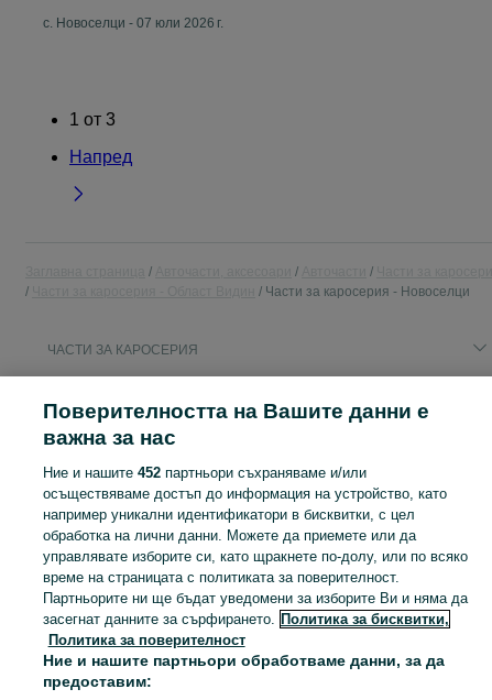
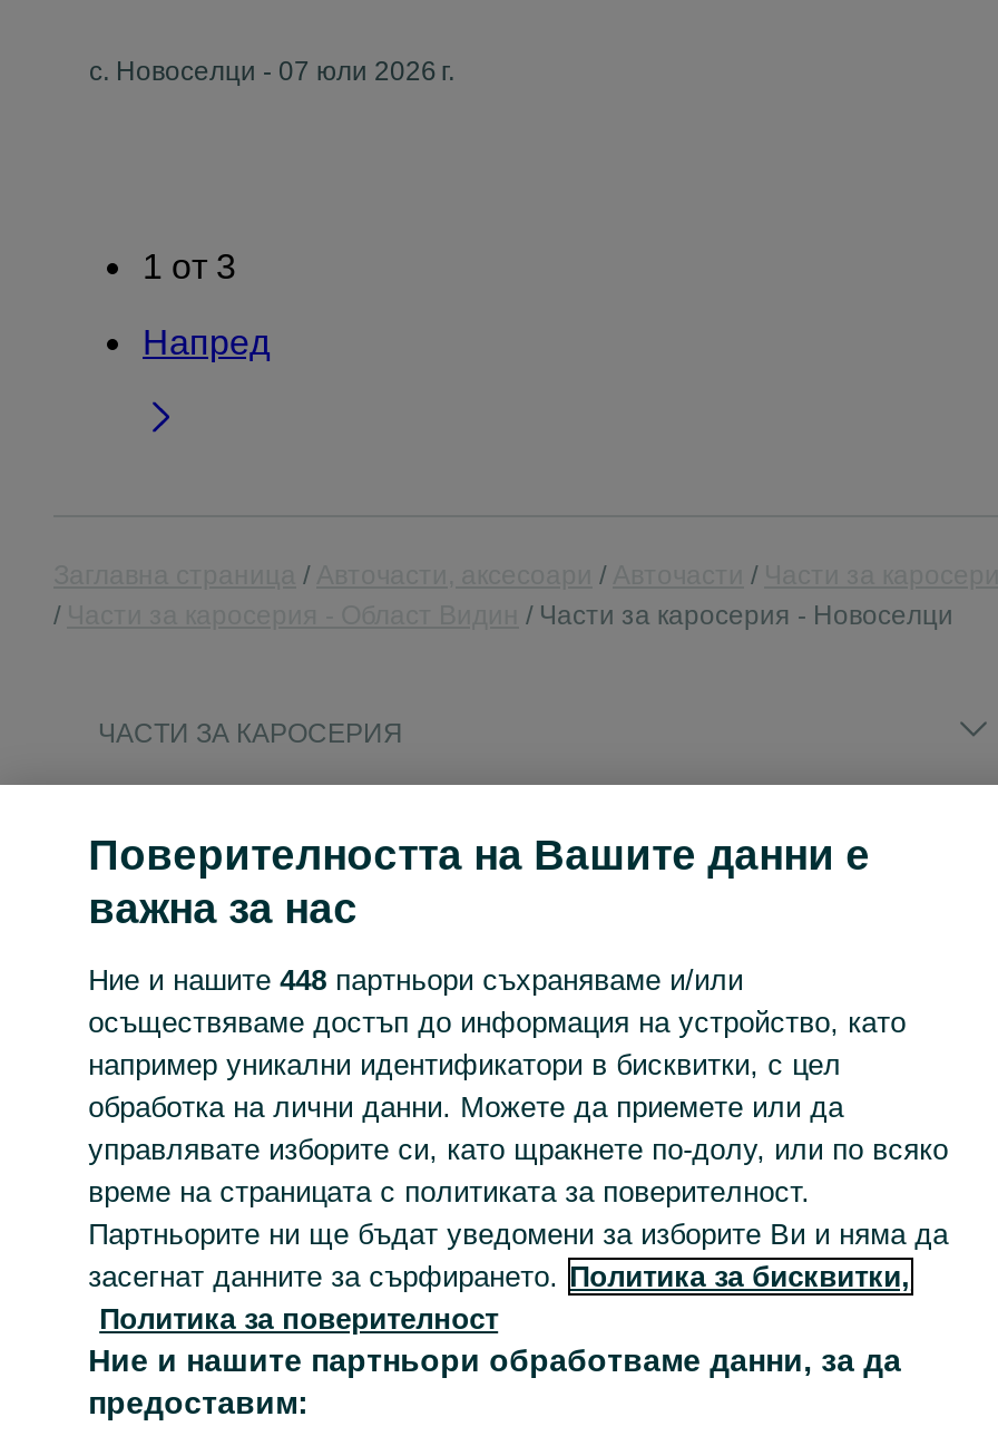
[42,464,366,481] Ние и нашите 452 партньори съхраняваме и/или -> [88,963,743,997] Ние и нашите 448 партньори съхраняваме и/или

